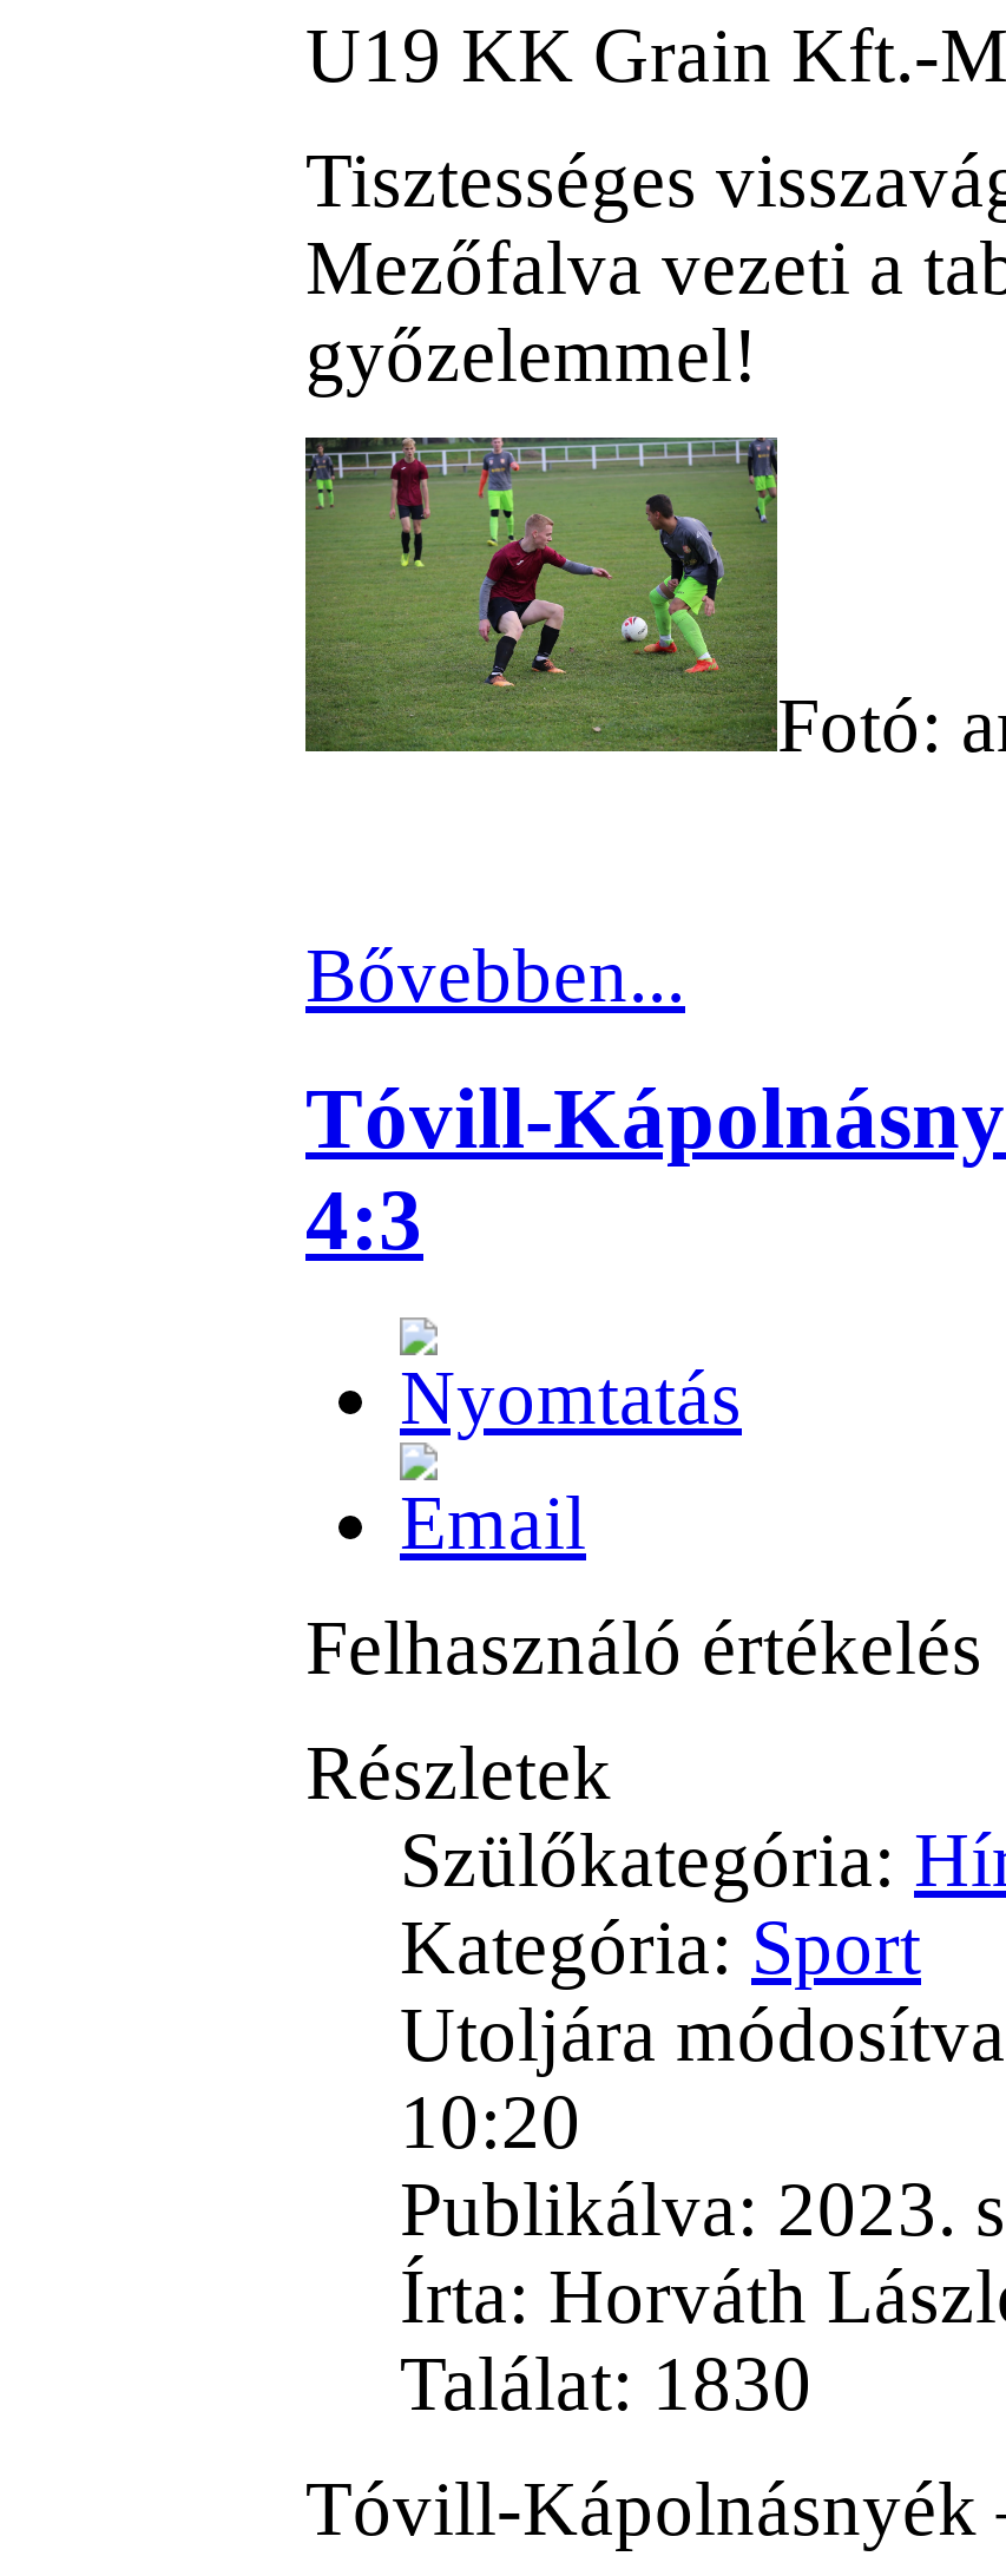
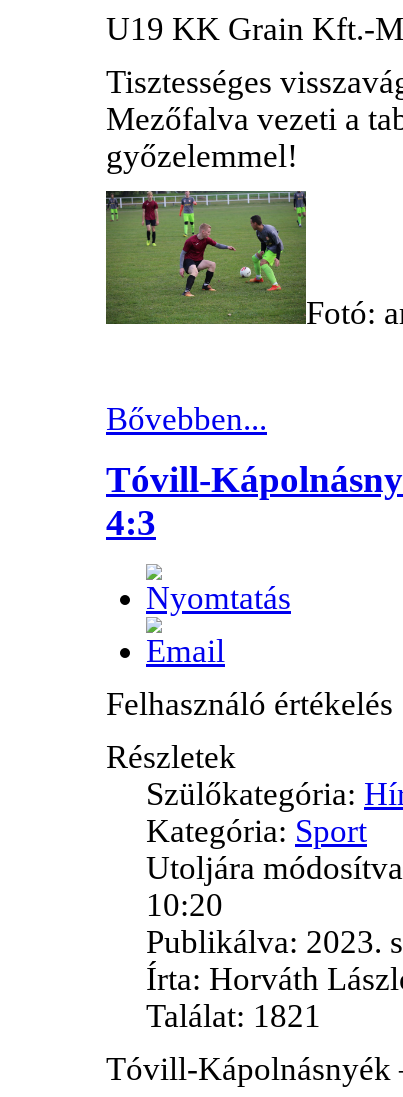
[400,2340,813,2425] Találat: 1830 -> [146,998,321,1034] Találat: 1821

